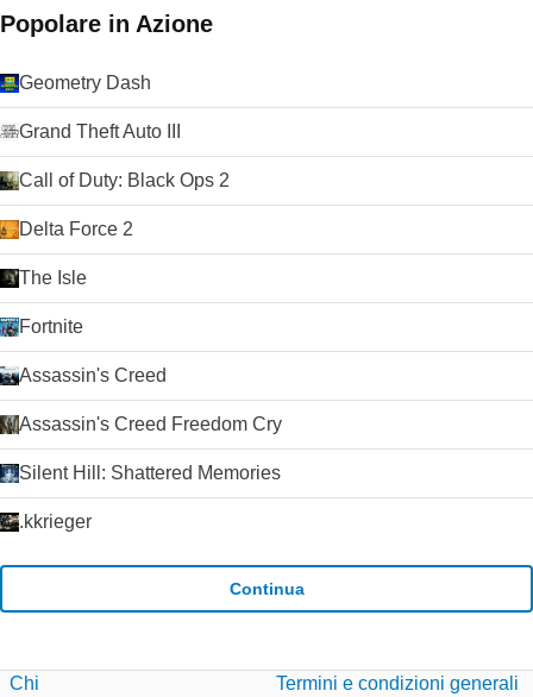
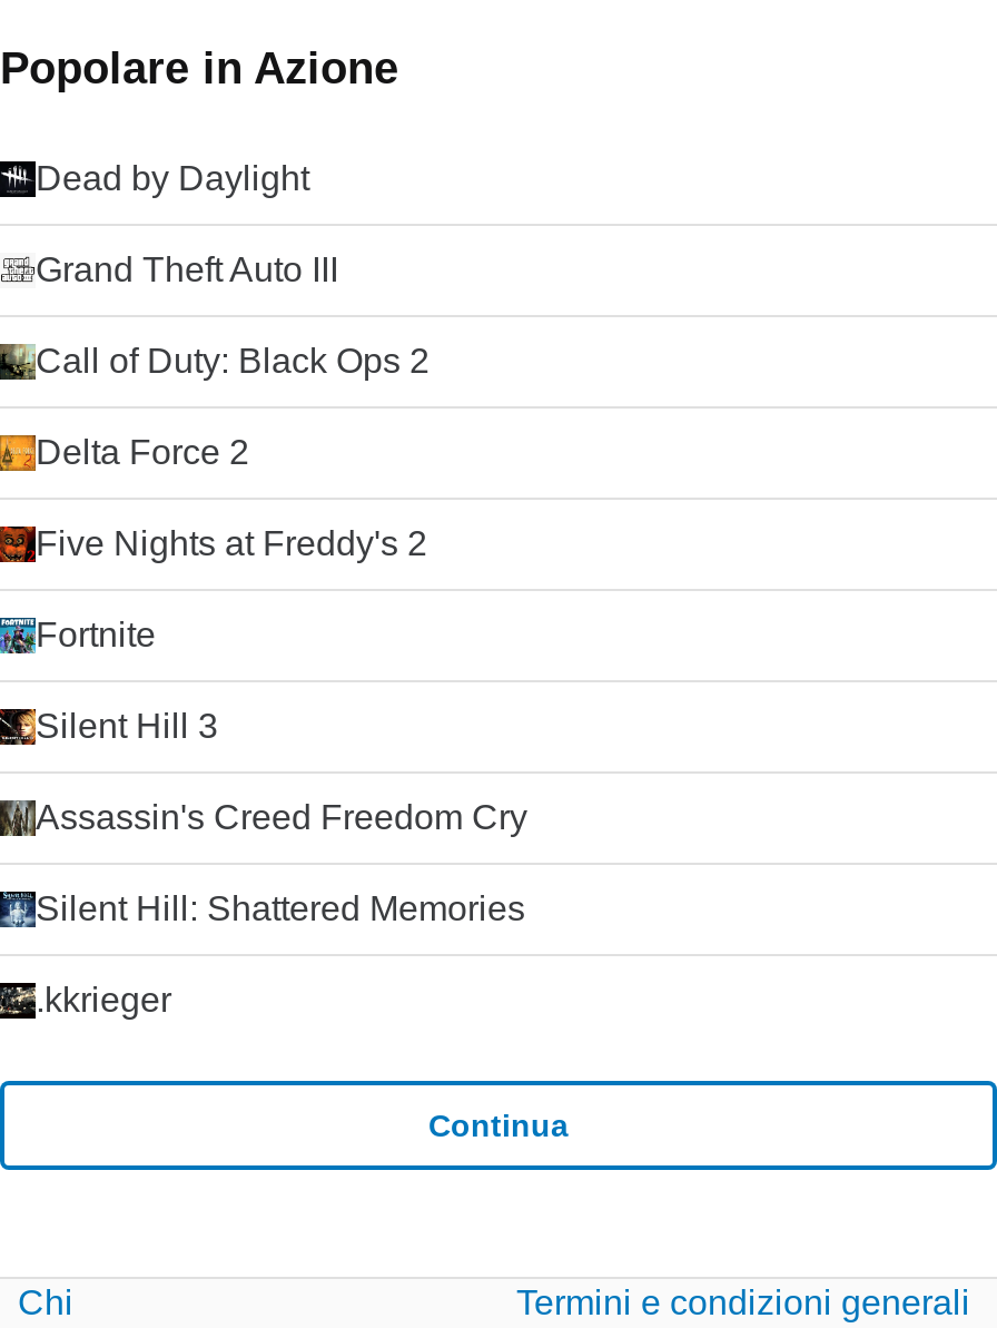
[19,73,151,93] Geometry Dash -> [36,159,309,197] Dead by Daylight
[19,268,87,288] The Isle -> [36,524,427,562] Five Nights at Freddy's 2
[19,365,167,385] Assassin's Creed -> [36,707,218,745] Silent Hill 3

